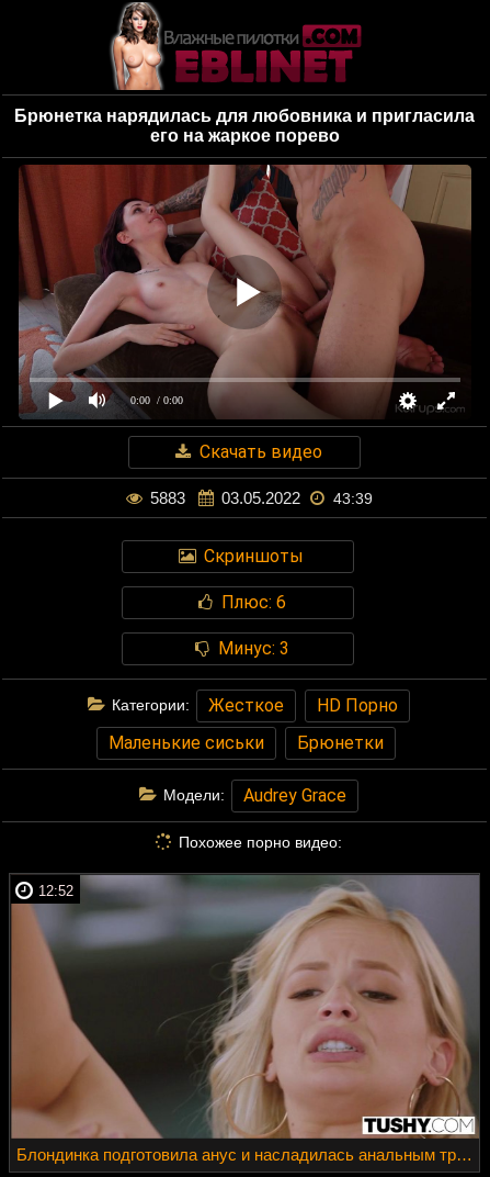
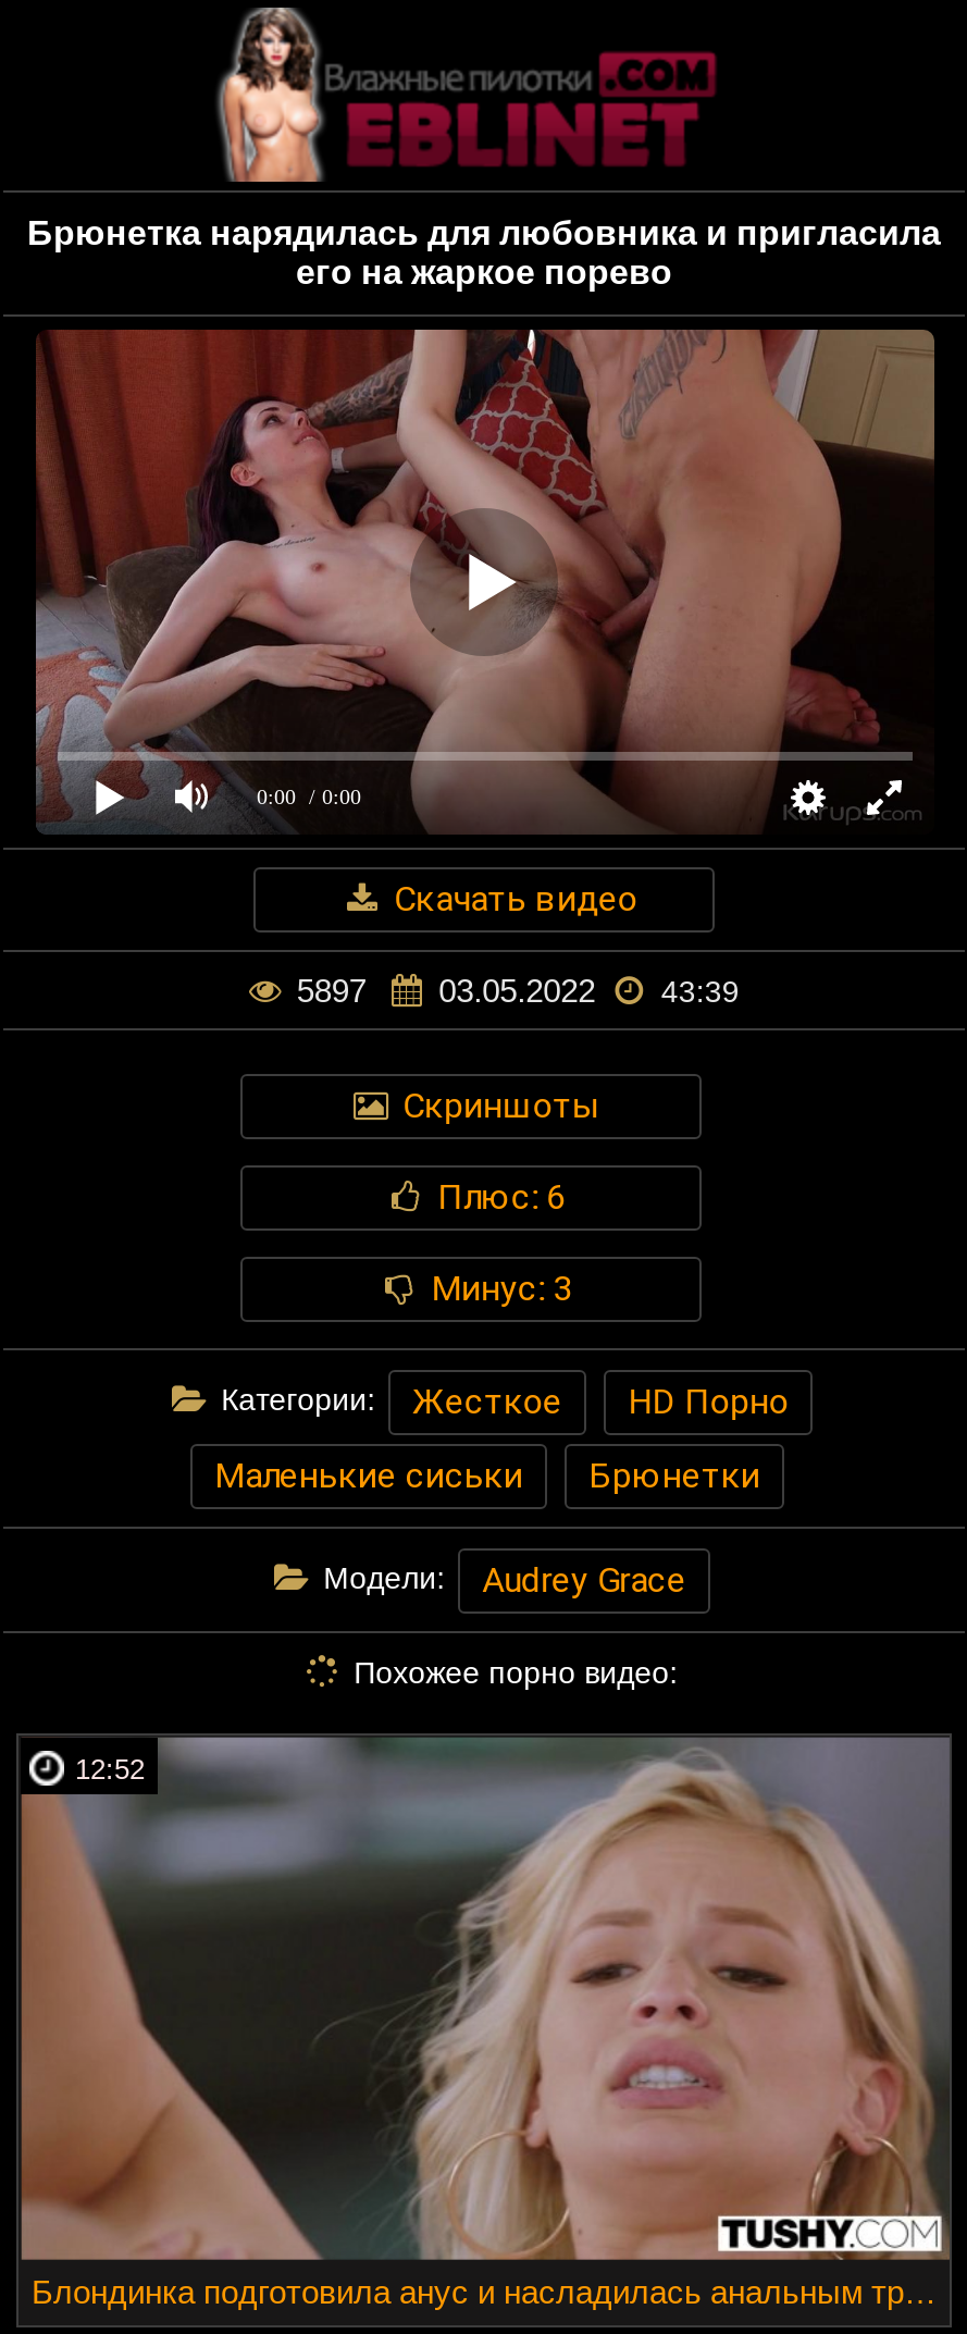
[146,489,373,508] 5883 03.05.2022 43:39 -> [288,972,739,1009] 5897 03.05.2022 43:39

